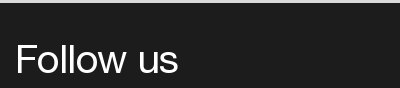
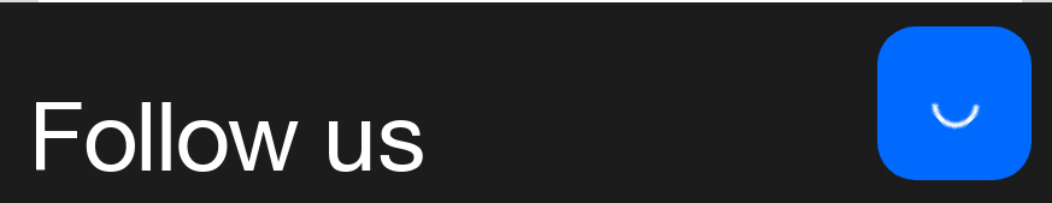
none -> [875,23,1034,184] [image]

